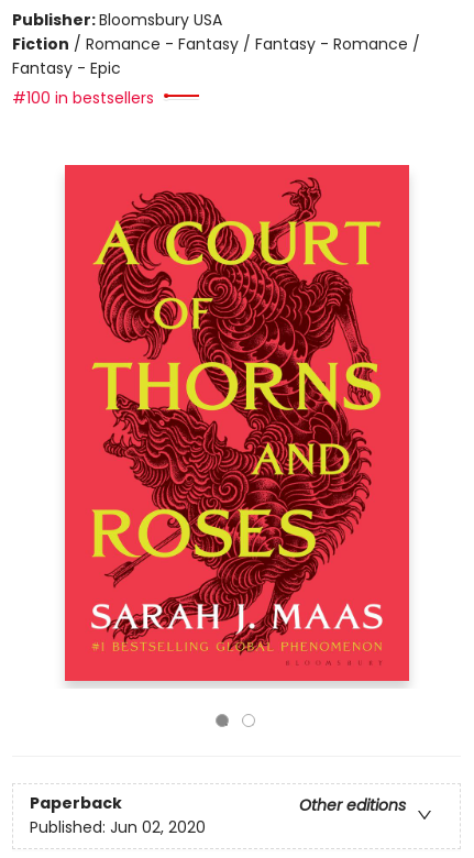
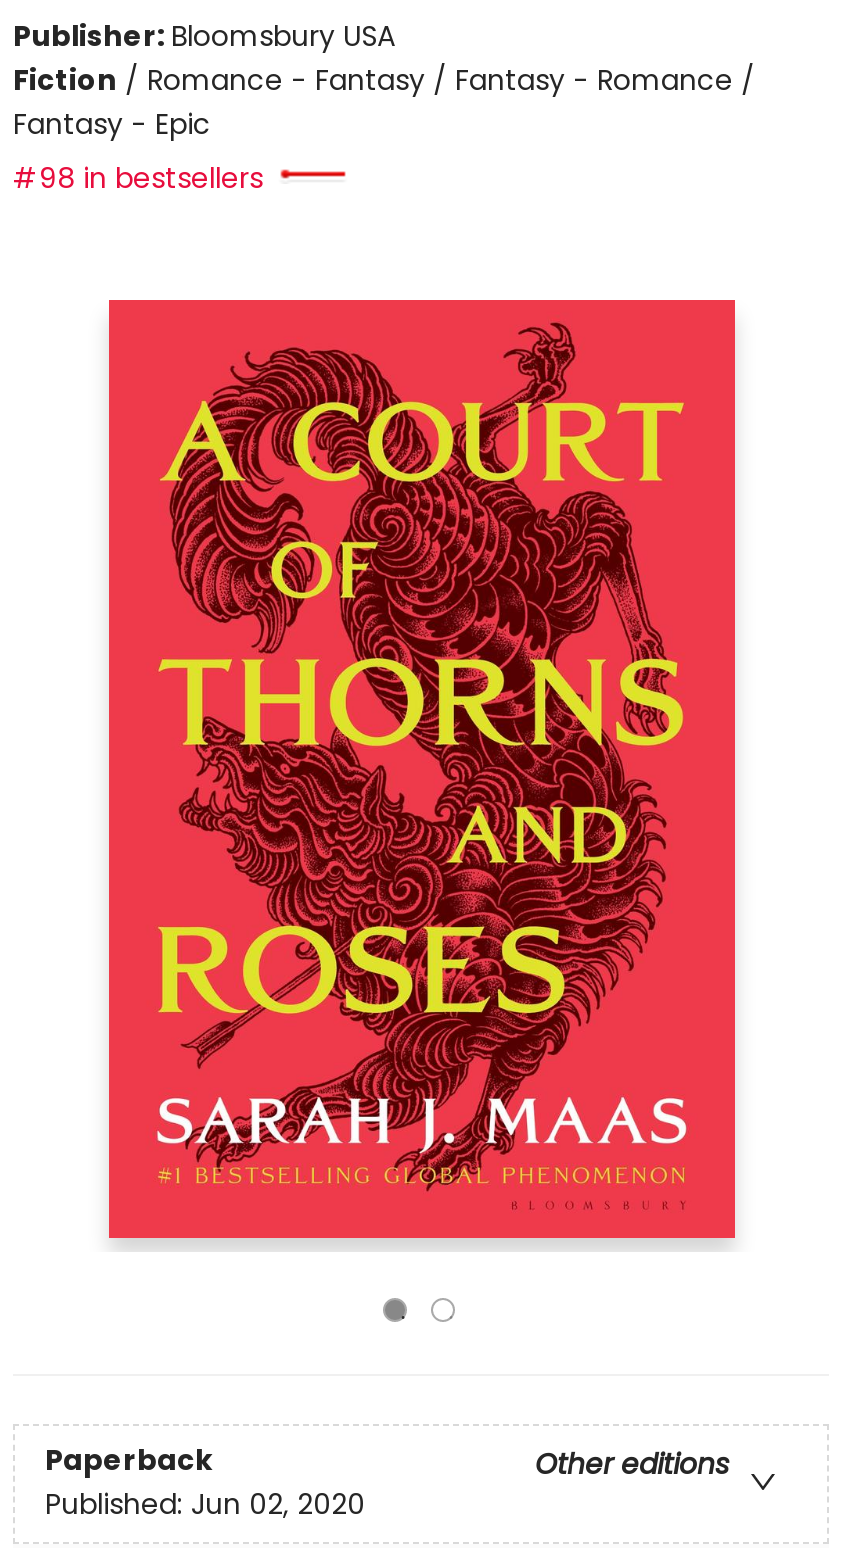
[12,86,154,108] #100 in bestsellers -> [13,157,263,197] #98 in bestsellers

